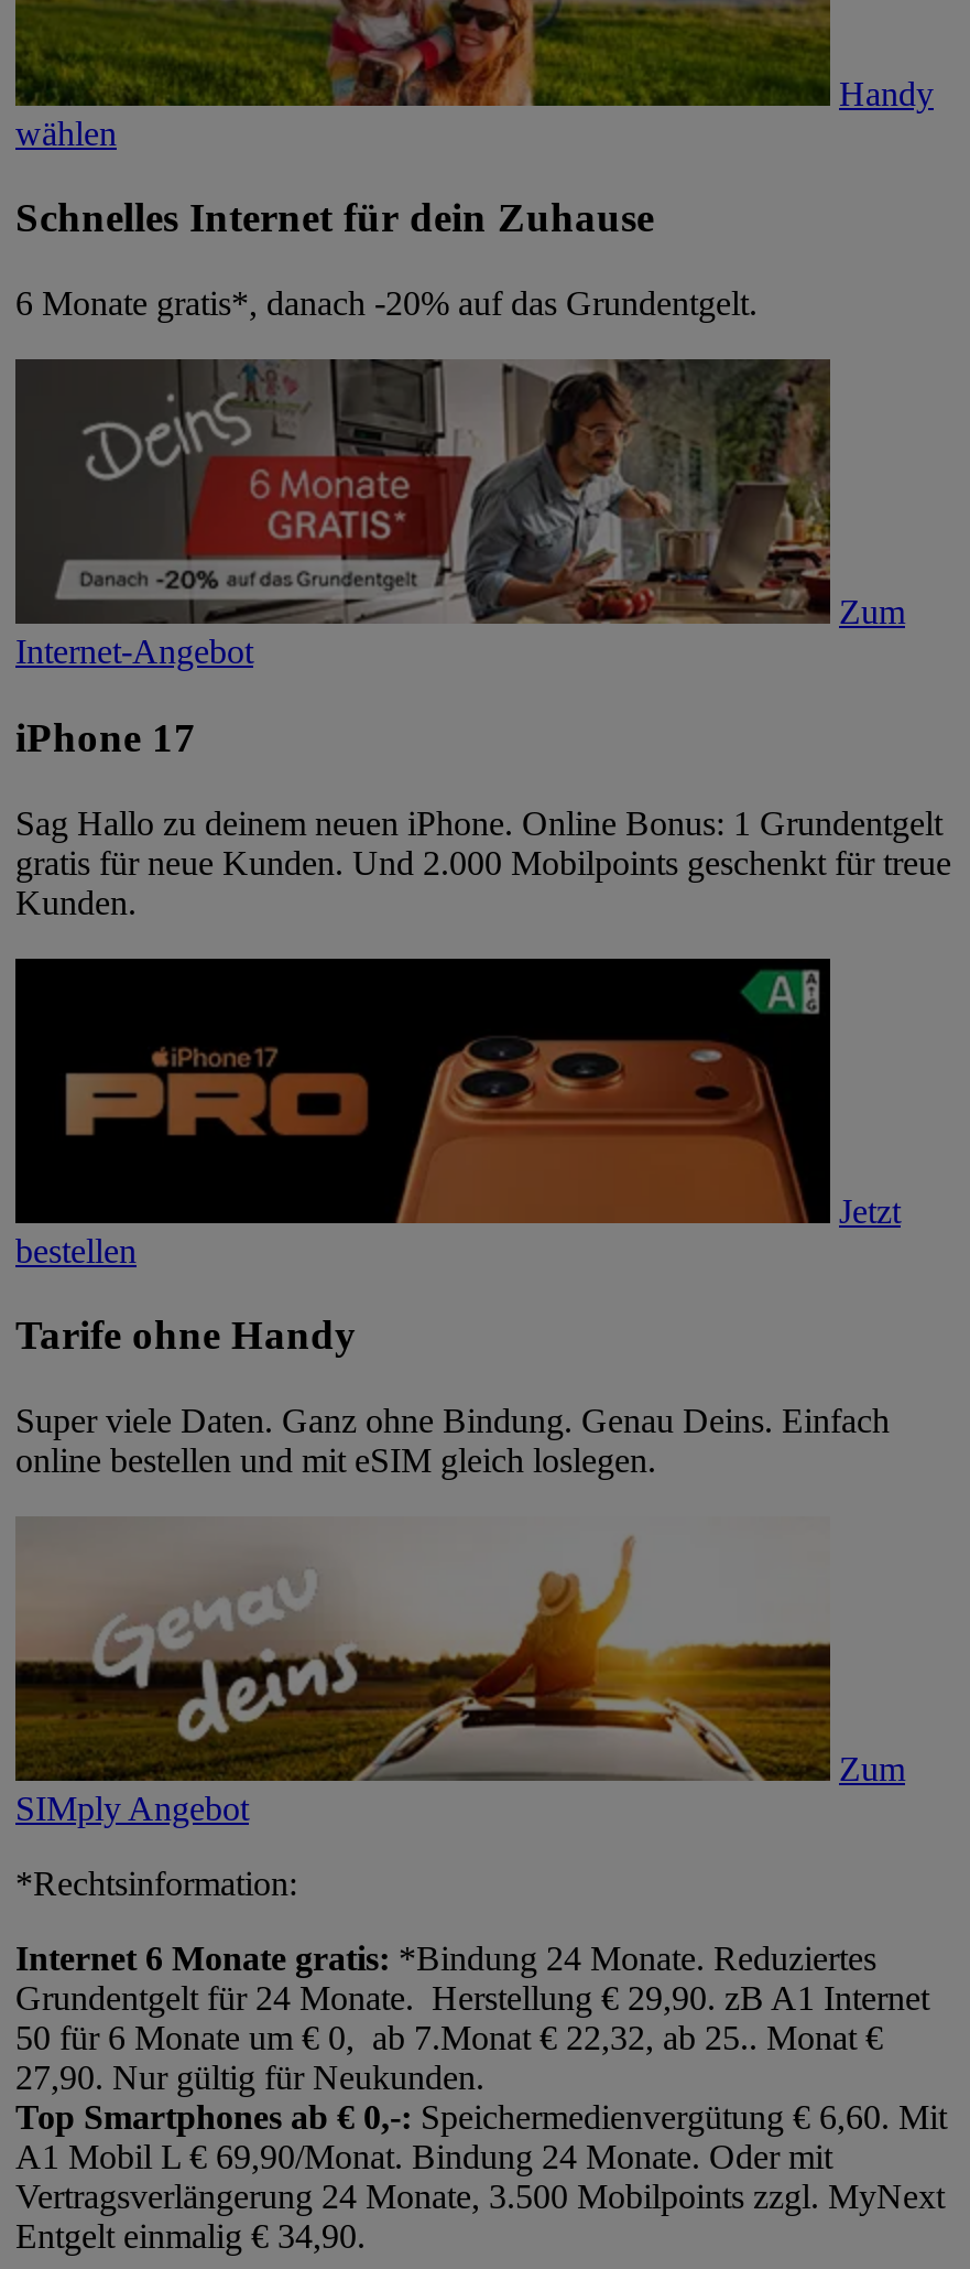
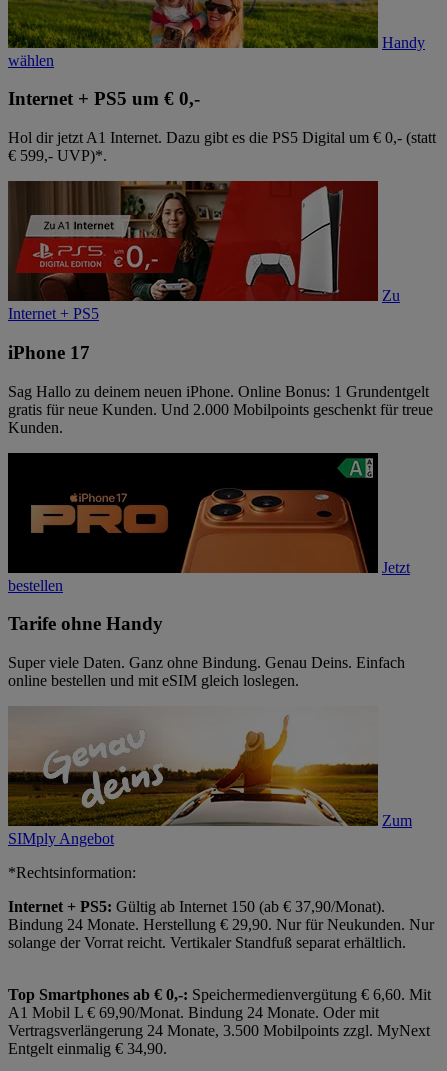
[15,195,654,241] Schnelles Internet für dein Zuhause -> [8,88,200,109] Internet + PS5 um € 0,-
[15,285,758,322] 6 Monate gratis*, danach -20% auf das Grundentgelt. -> [8,129,436,164] Hol dir jetzt A1 Internet. Dazu gibt es die PS5 Digital um € 0,- (statt | € 599,- UVP)*.
[15,357,905,670] [image] | Zum | Internet-Angebot -> [8,180,400,322] [image] | Zu | Internet + PS5
[15,1939,929,2096] Internet 6 Monate gratis: *Bindung 24 Monate. Reduziertes | Grundentgelt für 24 Monate. Herstellung € 29,90. zB A1 Internet | 50 für 6 Monate um € 0, ab 7.Monat € 22,32, ab 25.. Monat € | 27,90. Nur gültig für Neukunden. -> [8,898,434,951] Internet + PS5: Gültig ab Internet 150 (ab € 37,90/Monat). | Bindung 24 Monate. Herstellung € 29,90. Nur für Neukunden. Nur | solange der Vorrat reicht. Vertikaler Standfuß separat erhältlich.

